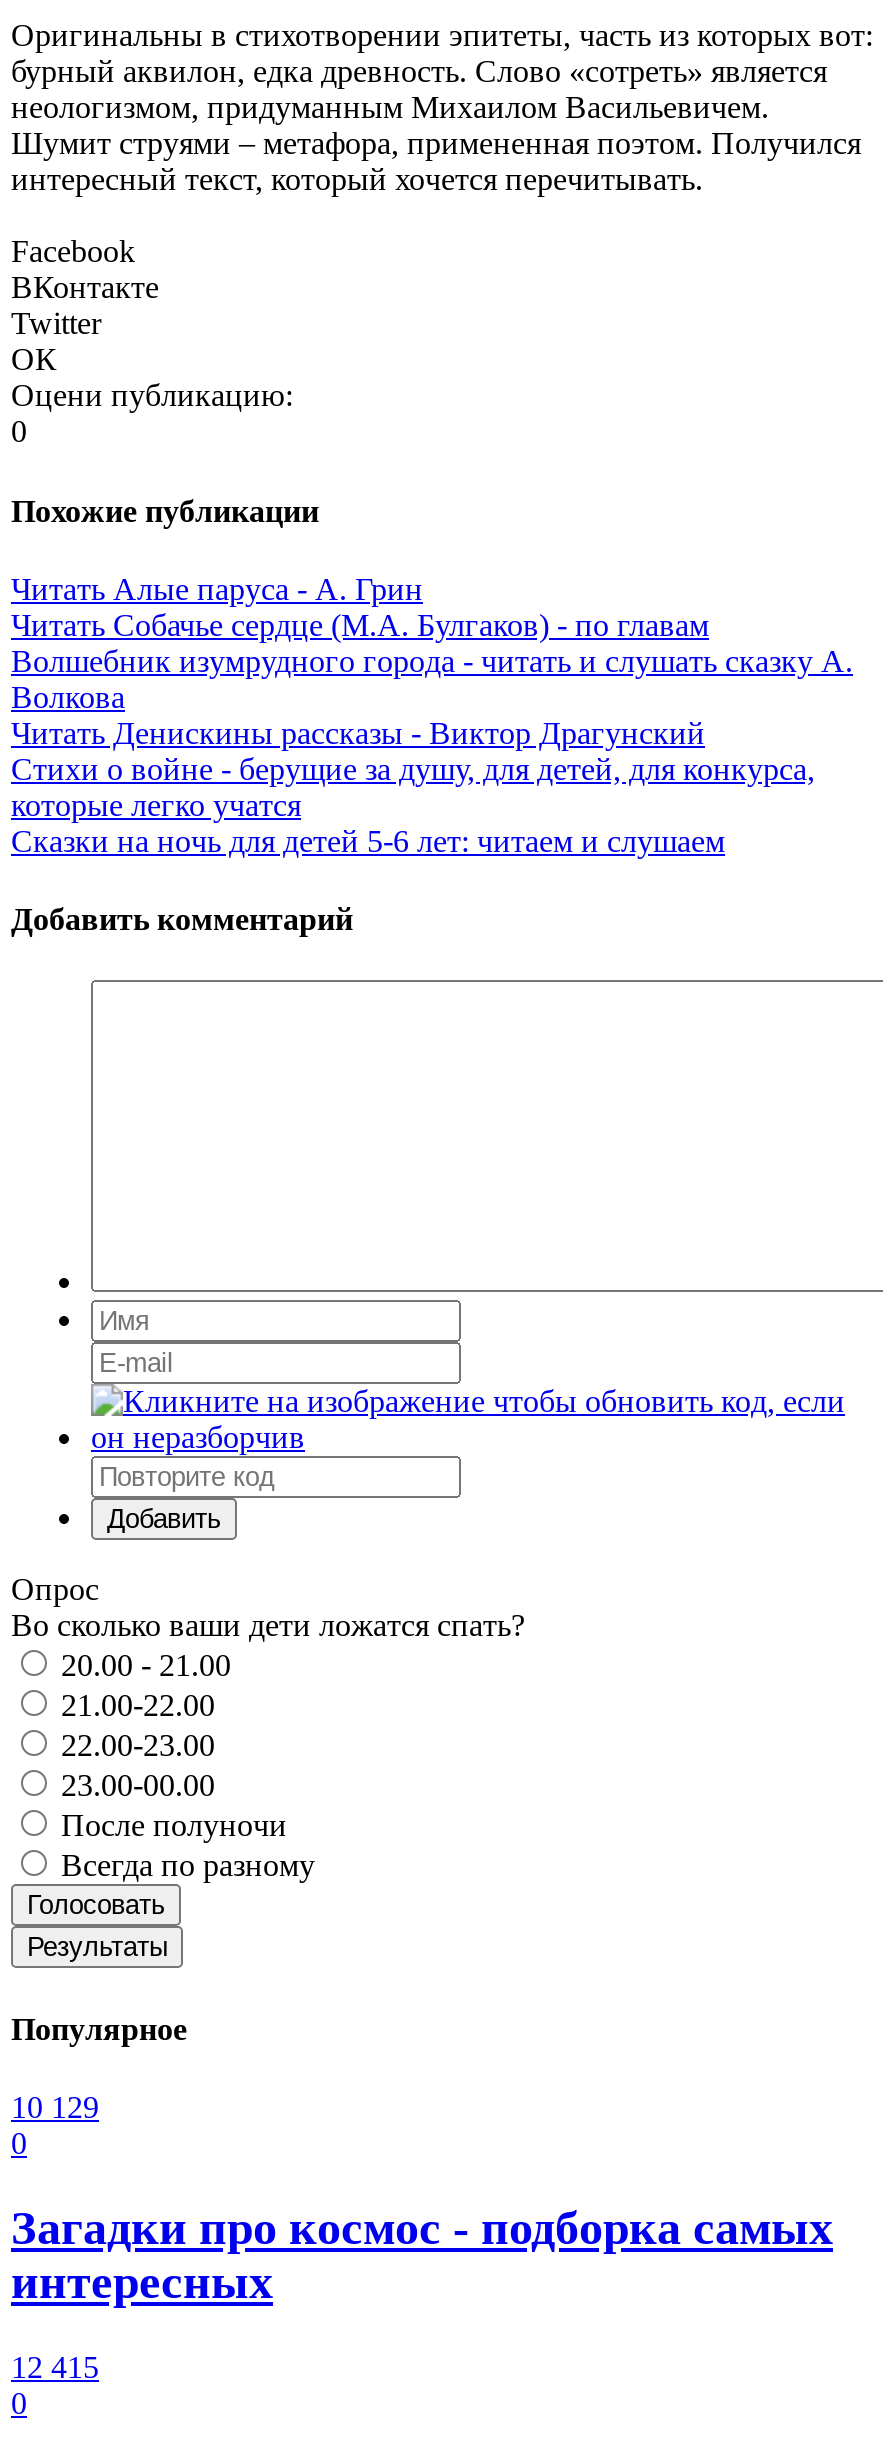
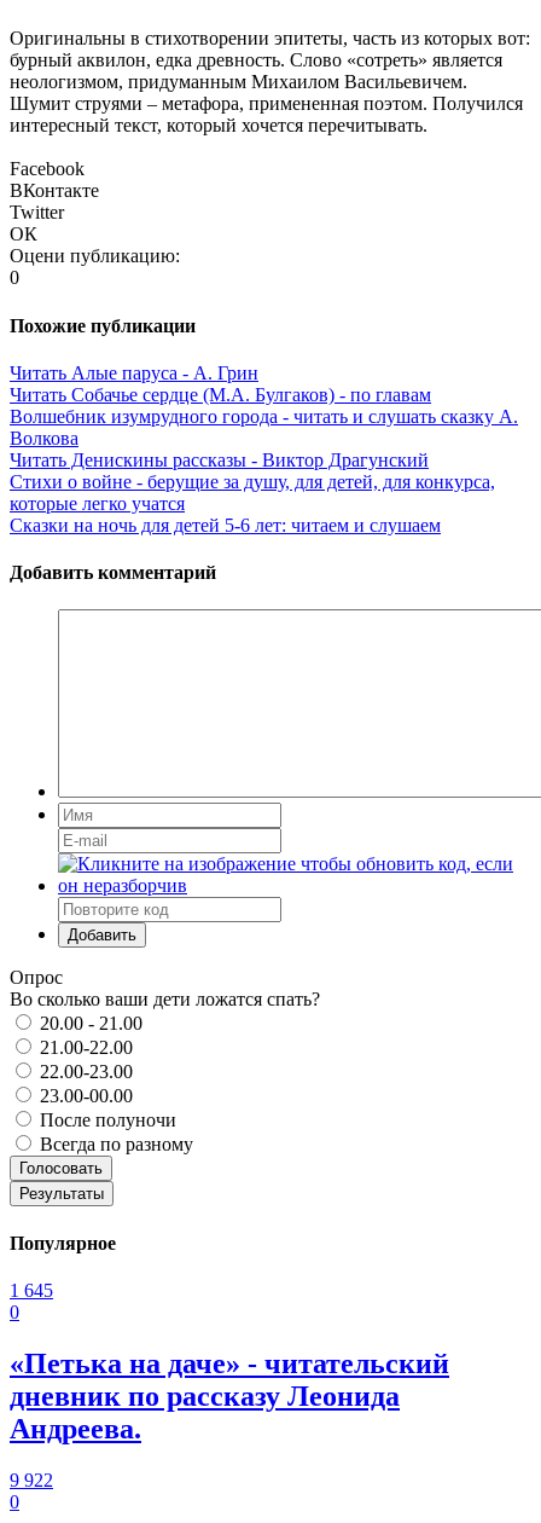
[11,2090,99,2124] 10 129 -> [10,1280,53,1300] 1 645
[11,2202,833,2308] Загадки про космос - подборка самых | интересных -> [10,1347,449,1444] «Петька на даче» - читательский | дневник по рассказу Леонида | Андреева.
[11,2349,99,2383] 12 415 -> [10,1469,53,1490] 9 922

